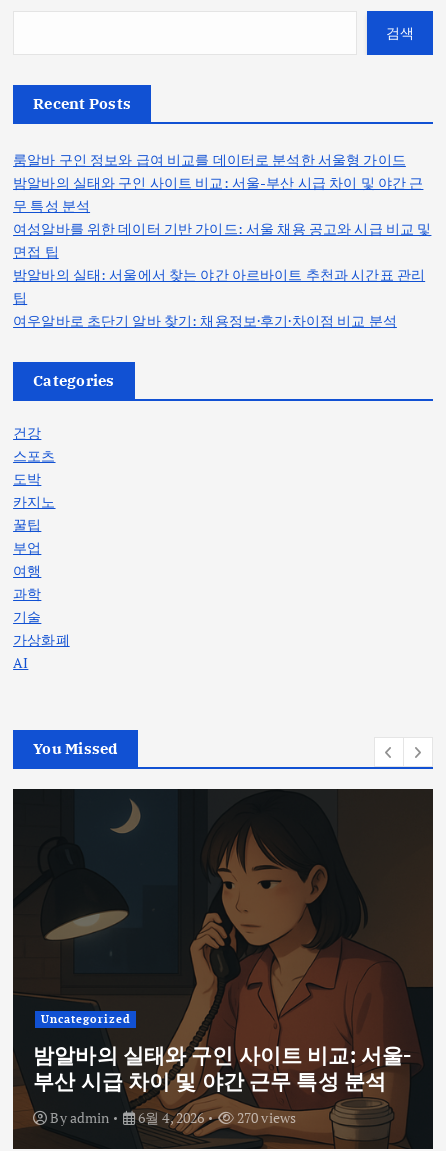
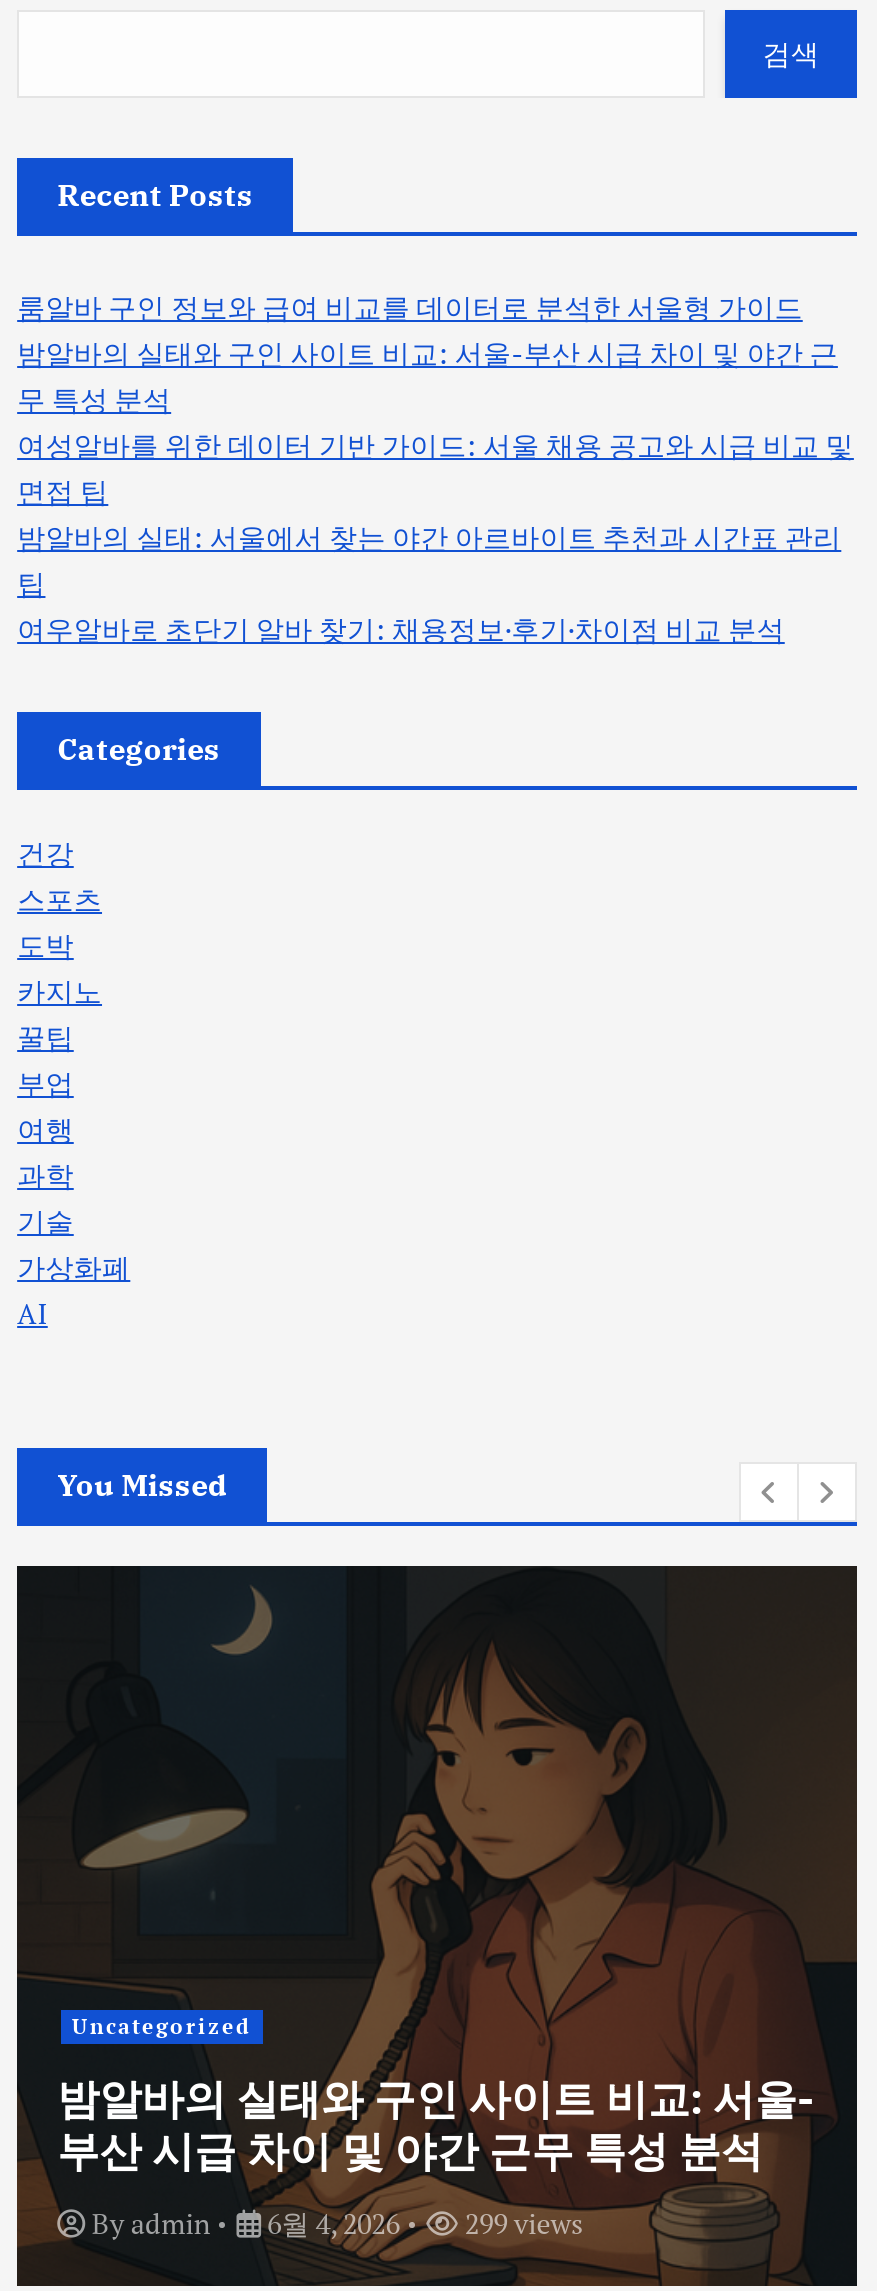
[47,1108,296,1127] By admin 6월 4, 2026 270 views -> [85,2205,583,2243] By admin 6월 4, 2026 299 views

